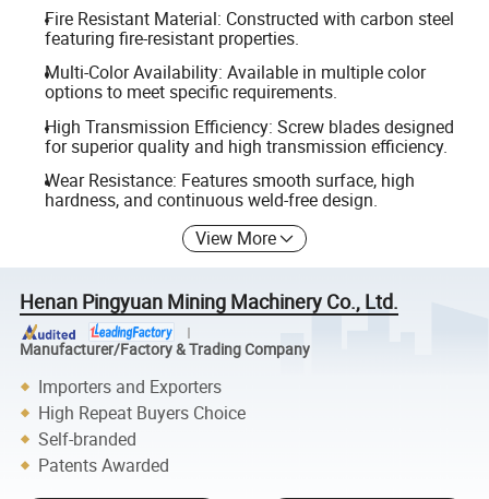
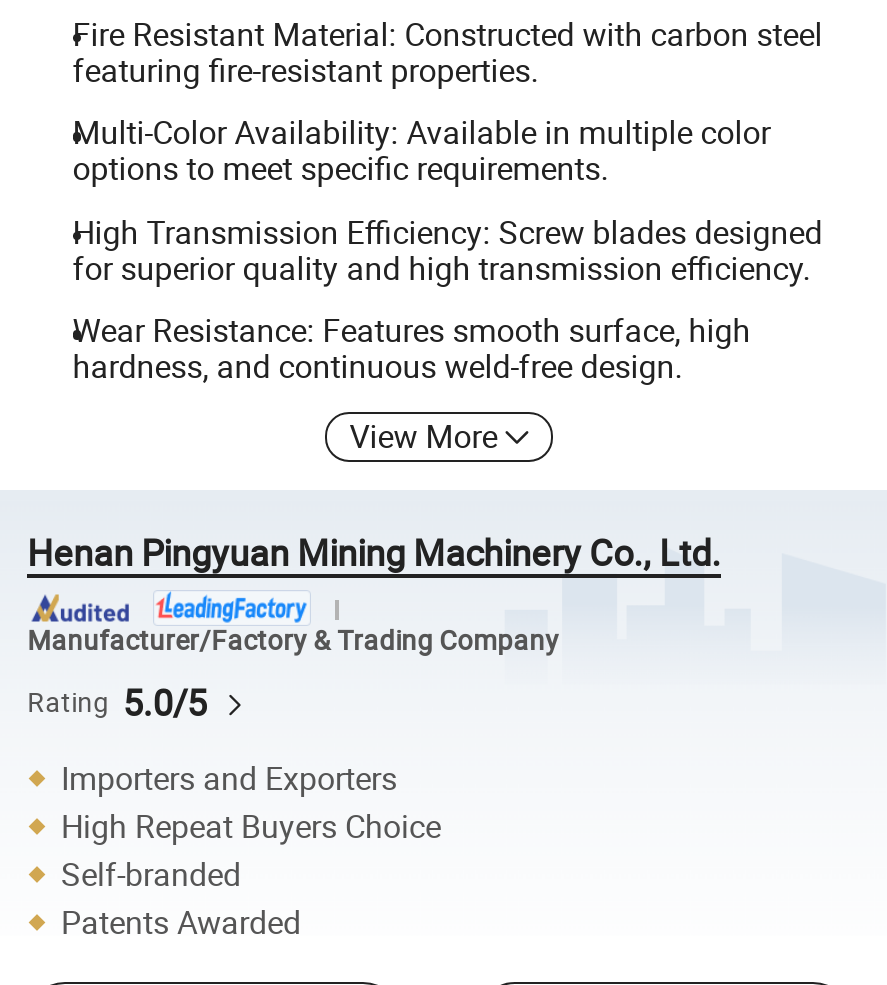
none -> [27,679,207,727] Rating 5.0/5

